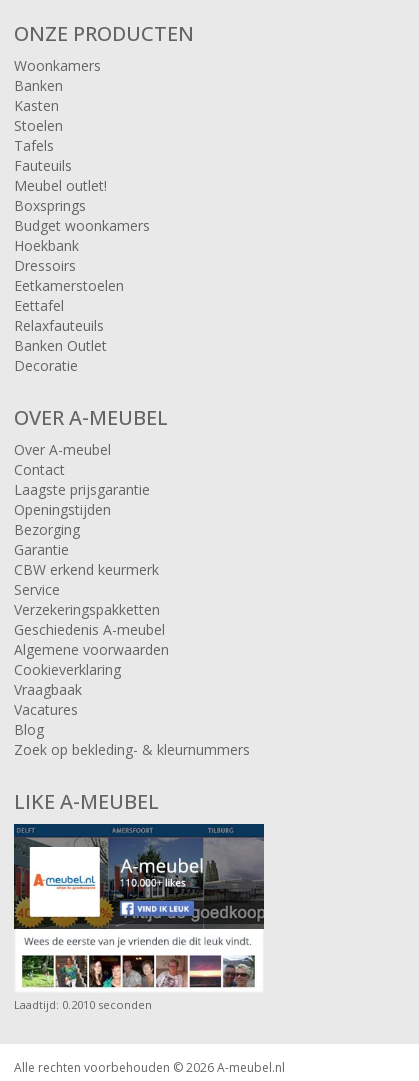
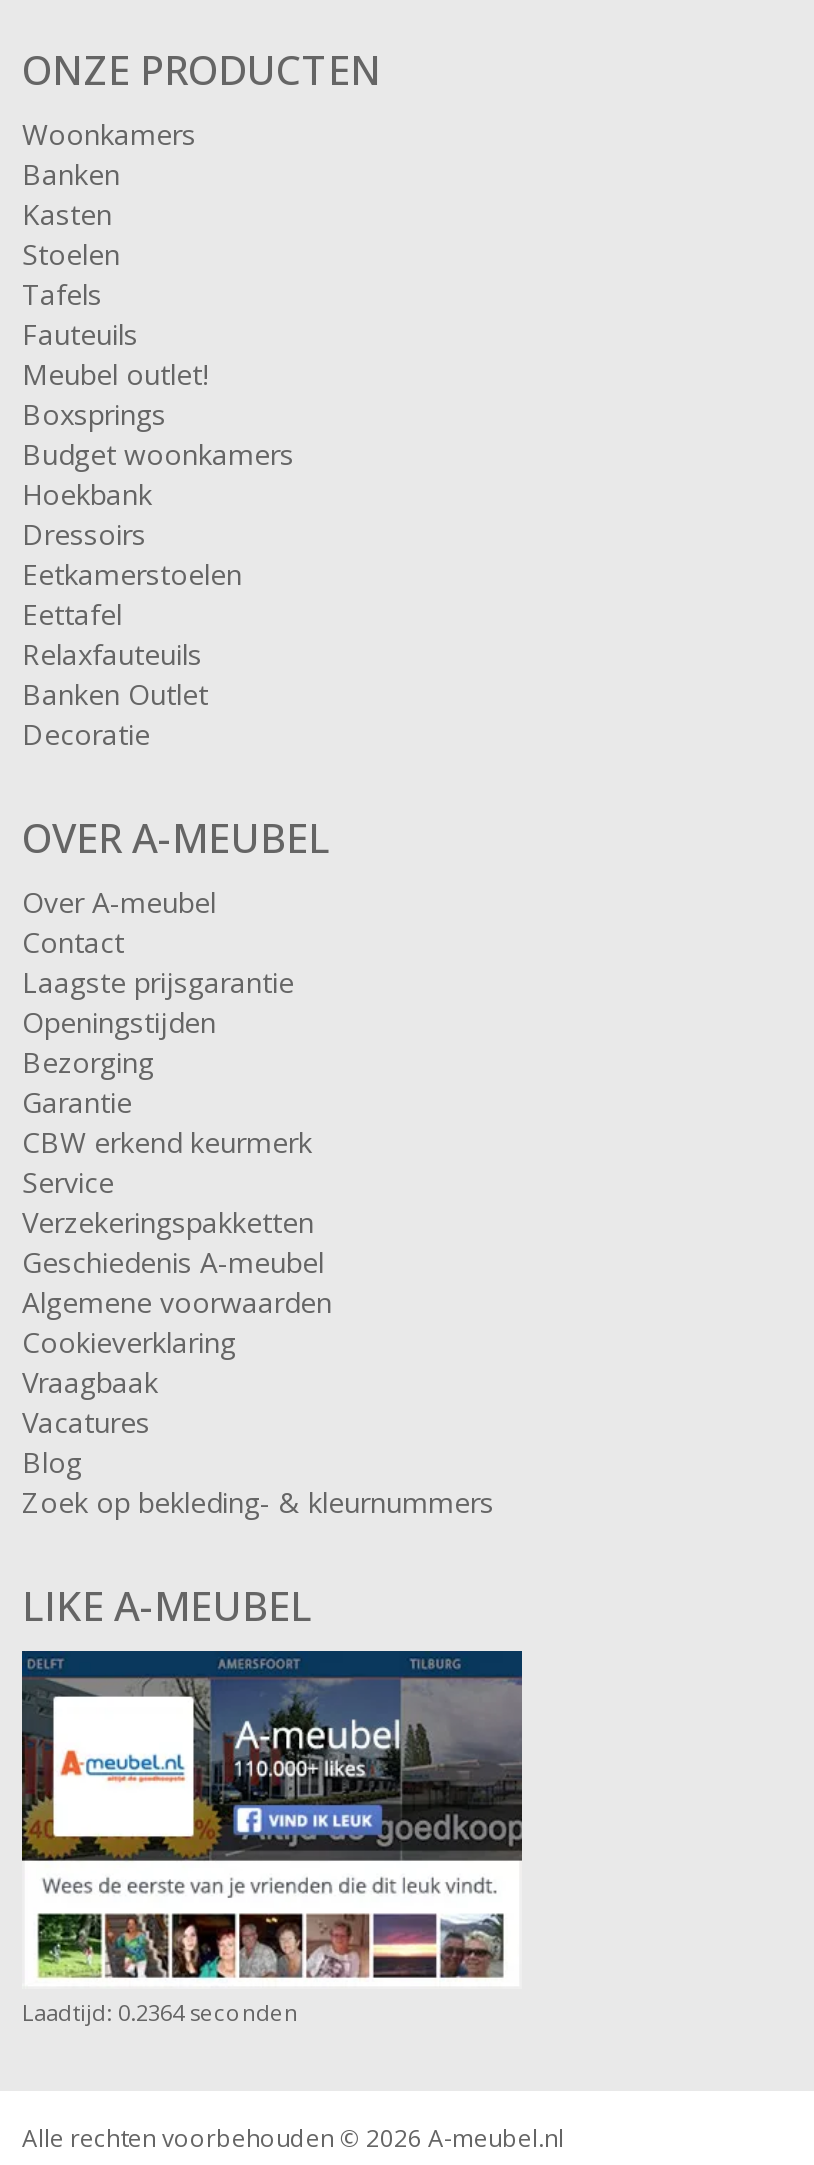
[14,997,152,1012] Laadtijd: 0.2010 seconden -> [22,1997,298,2027] Laadtijd: 0.2364 seconden

